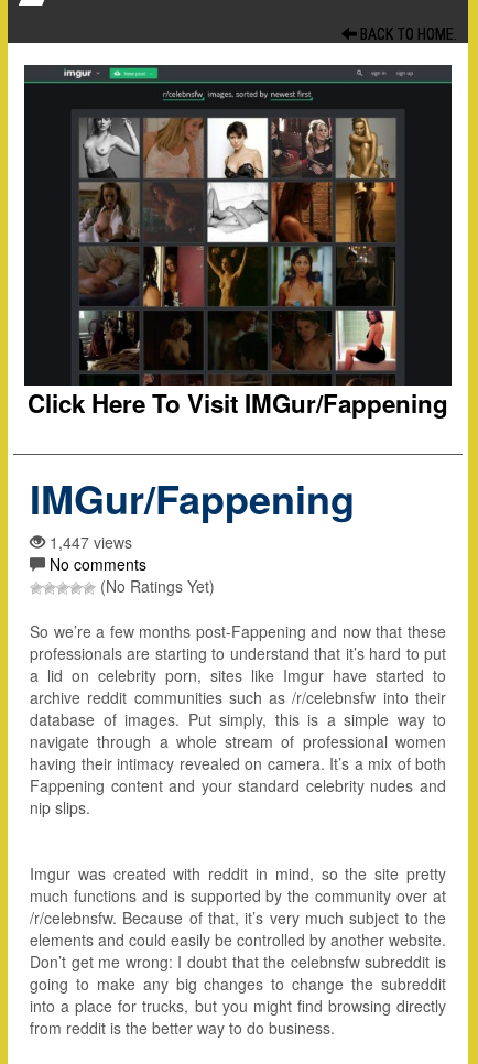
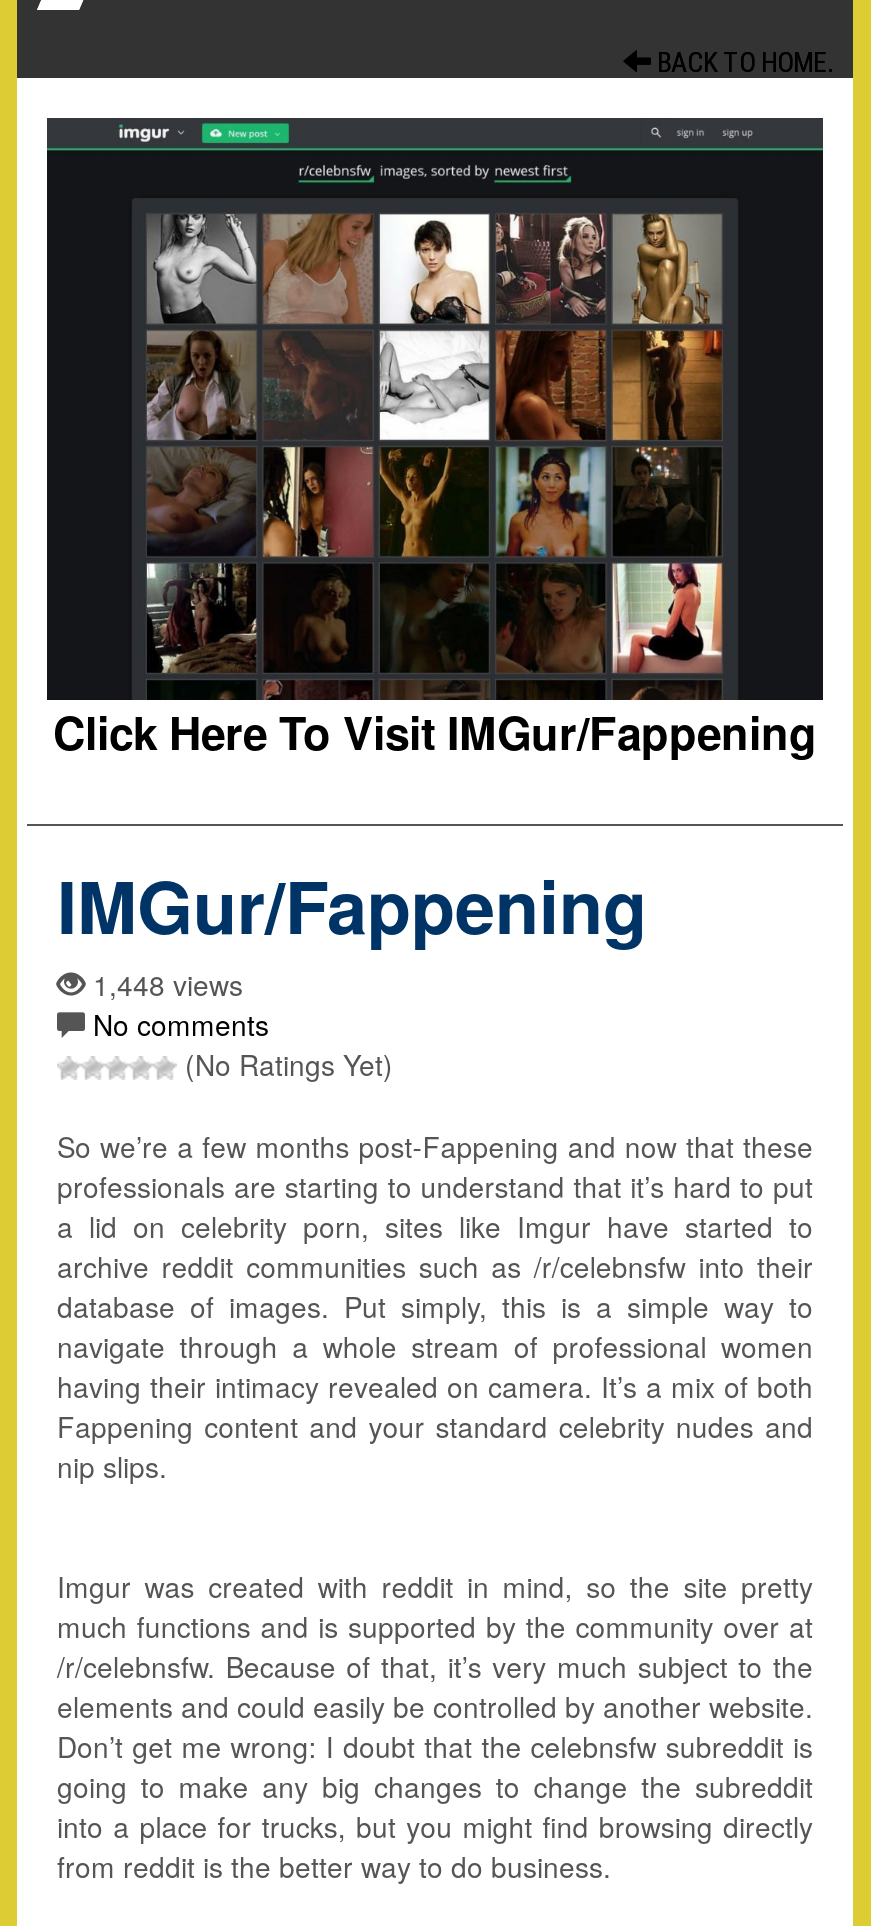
[45,531,132,553] 1,447 views -> [85,964,243,1004] 1,448 views

